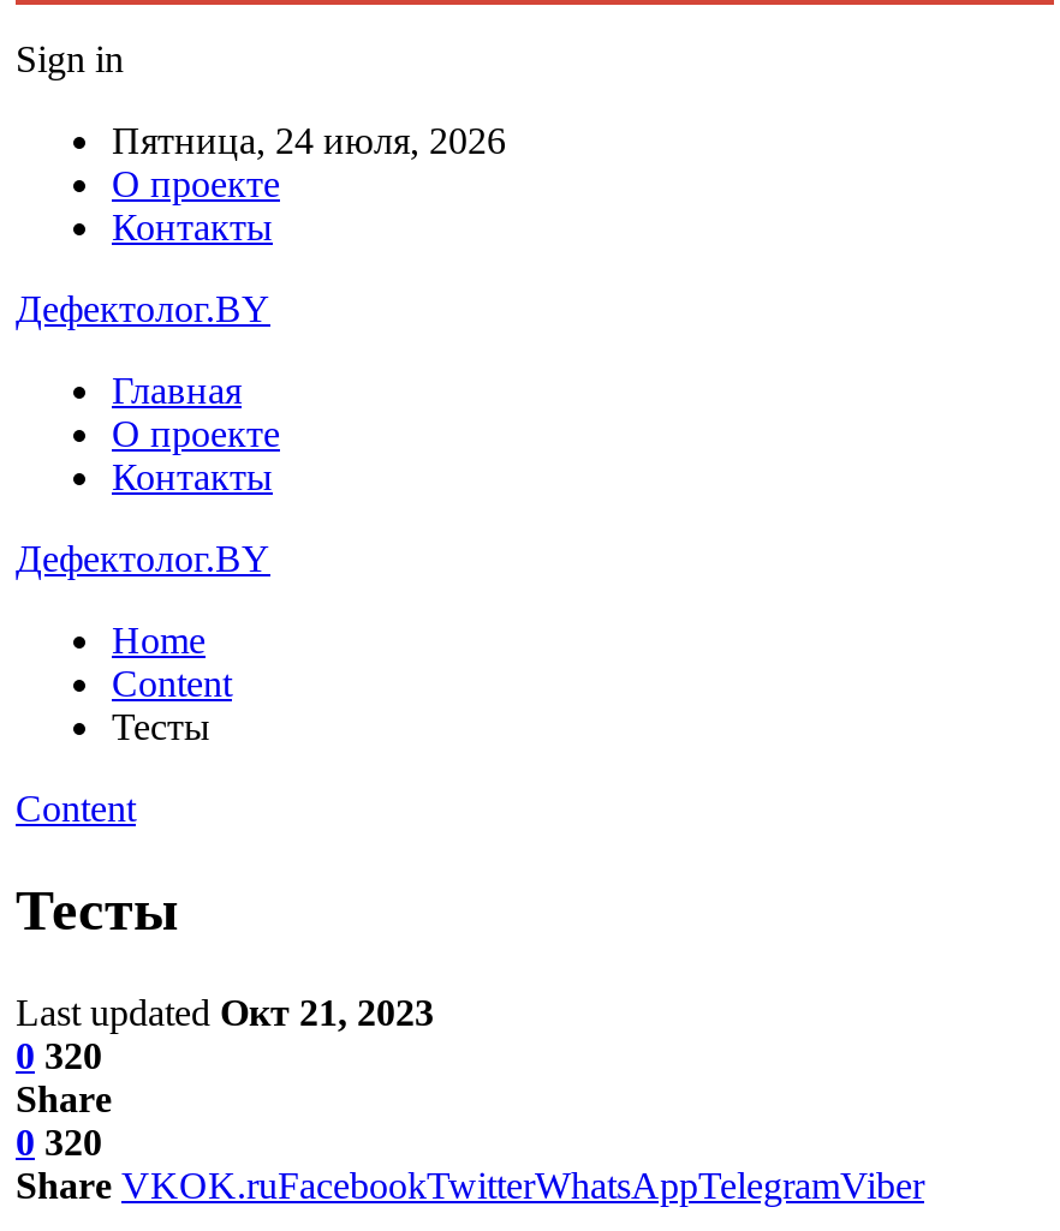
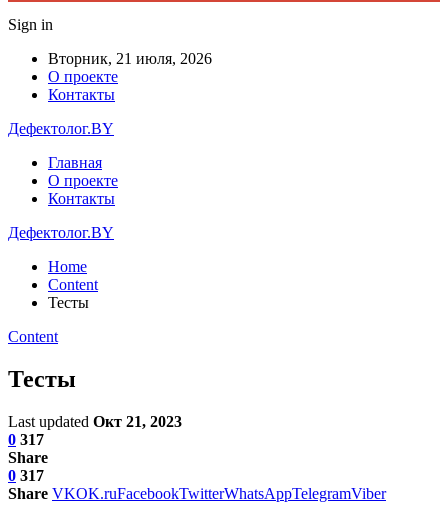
[112,120,506,161] Пятница, 24 июля, 2026 -> [48,50,212,67] Вторник, 21 июля, 2026
[16,1035,102,1076] 0 320 -> [8,431,44,448] 0 317
[16,1121,102,1162] 0 320 -> [8,467,44,484] 0 317

